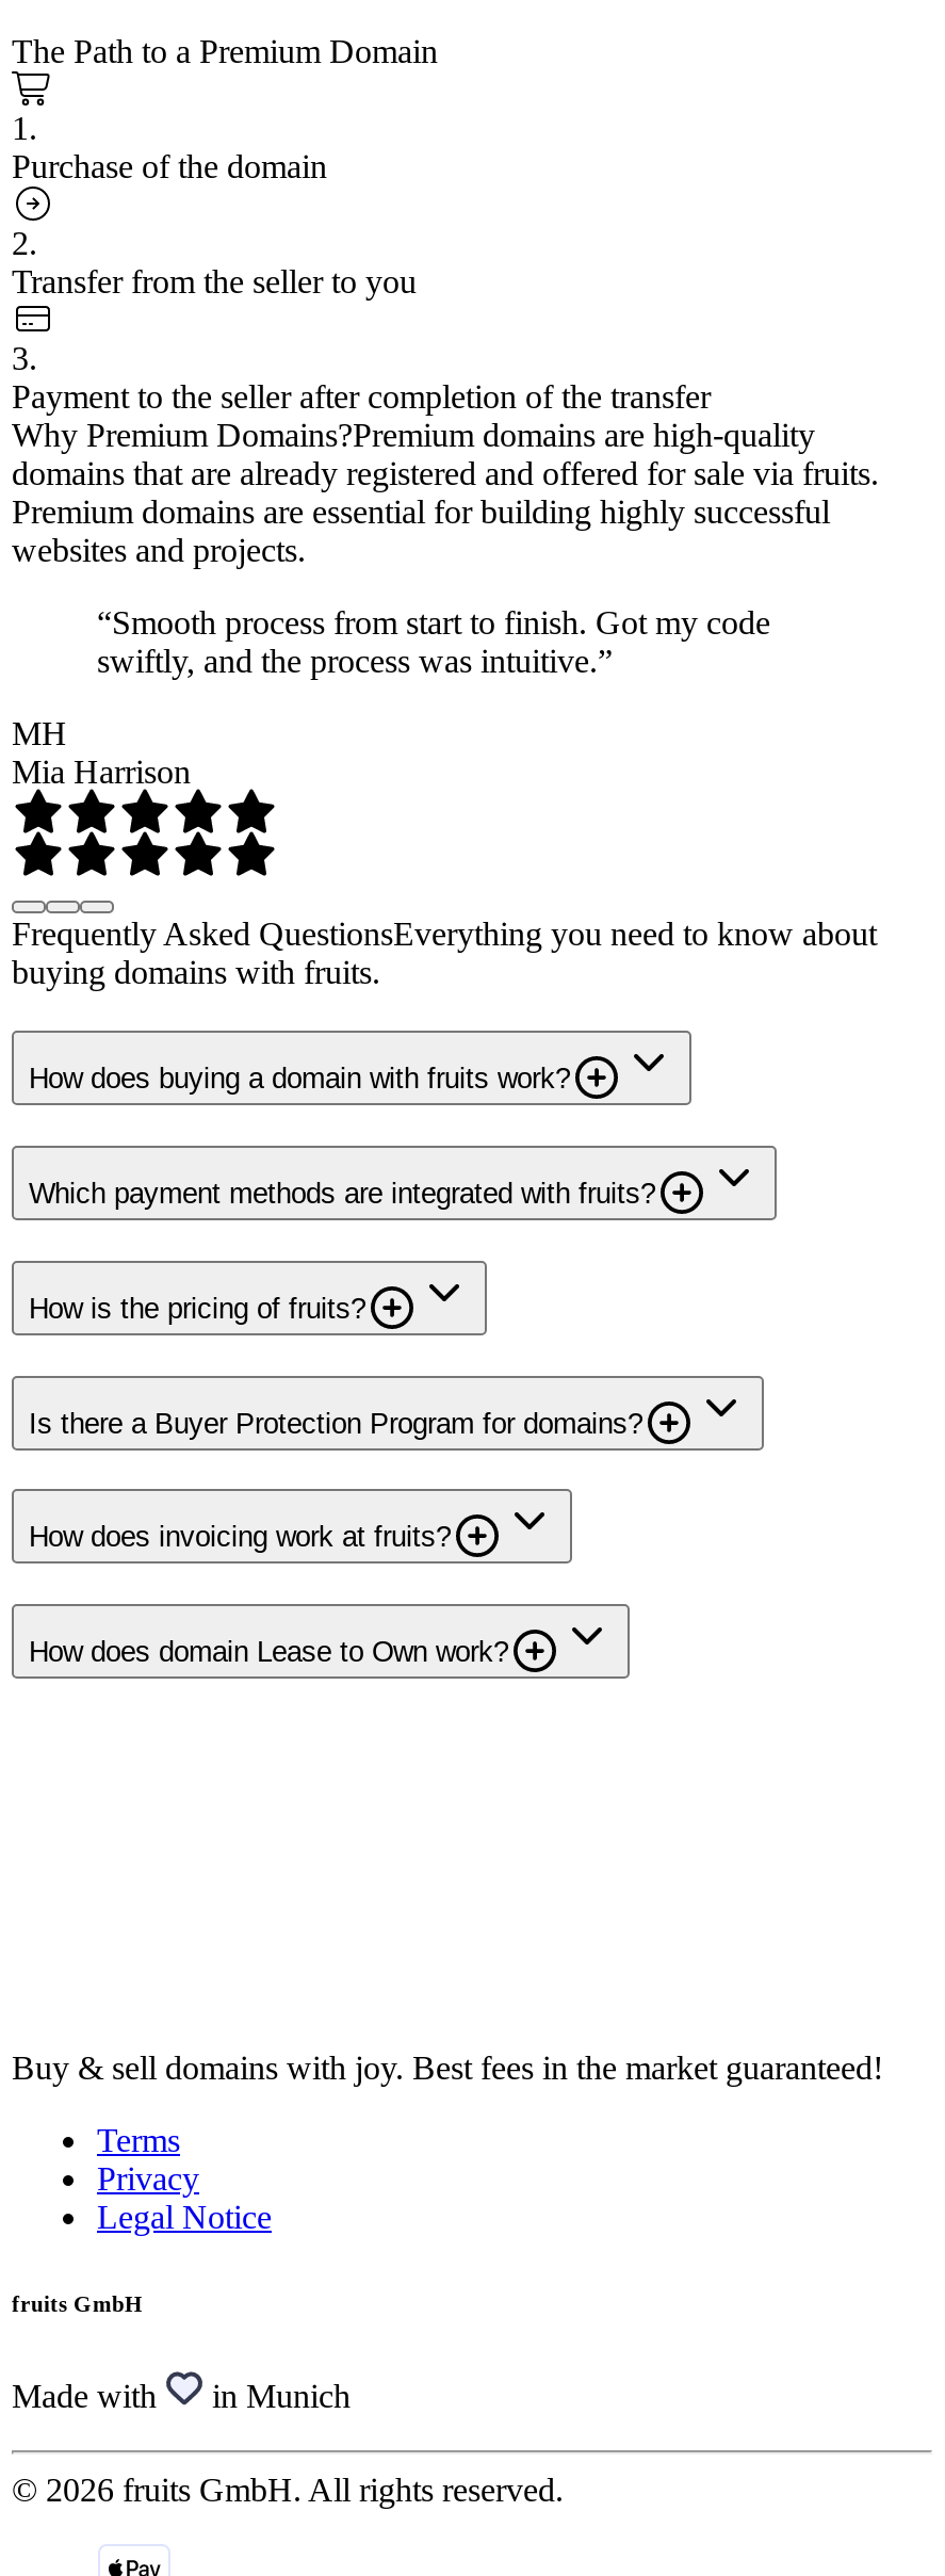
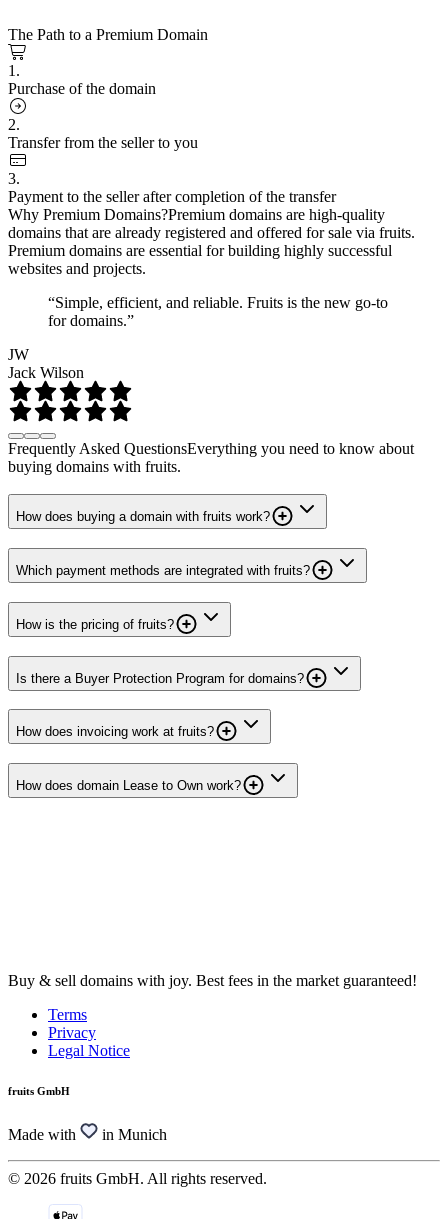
[97,603,770,678] “Smooth process from start to finish. Got my code | swiftly, and the process was intuitive.” -> [48,294,388,329] “Simple, efficient, and reliable. Fruits is the new go-to | for domains.”
[12,714,191,789] MH | Mia Harrison -> [8,346,84,381] JW | Jack Wilson

